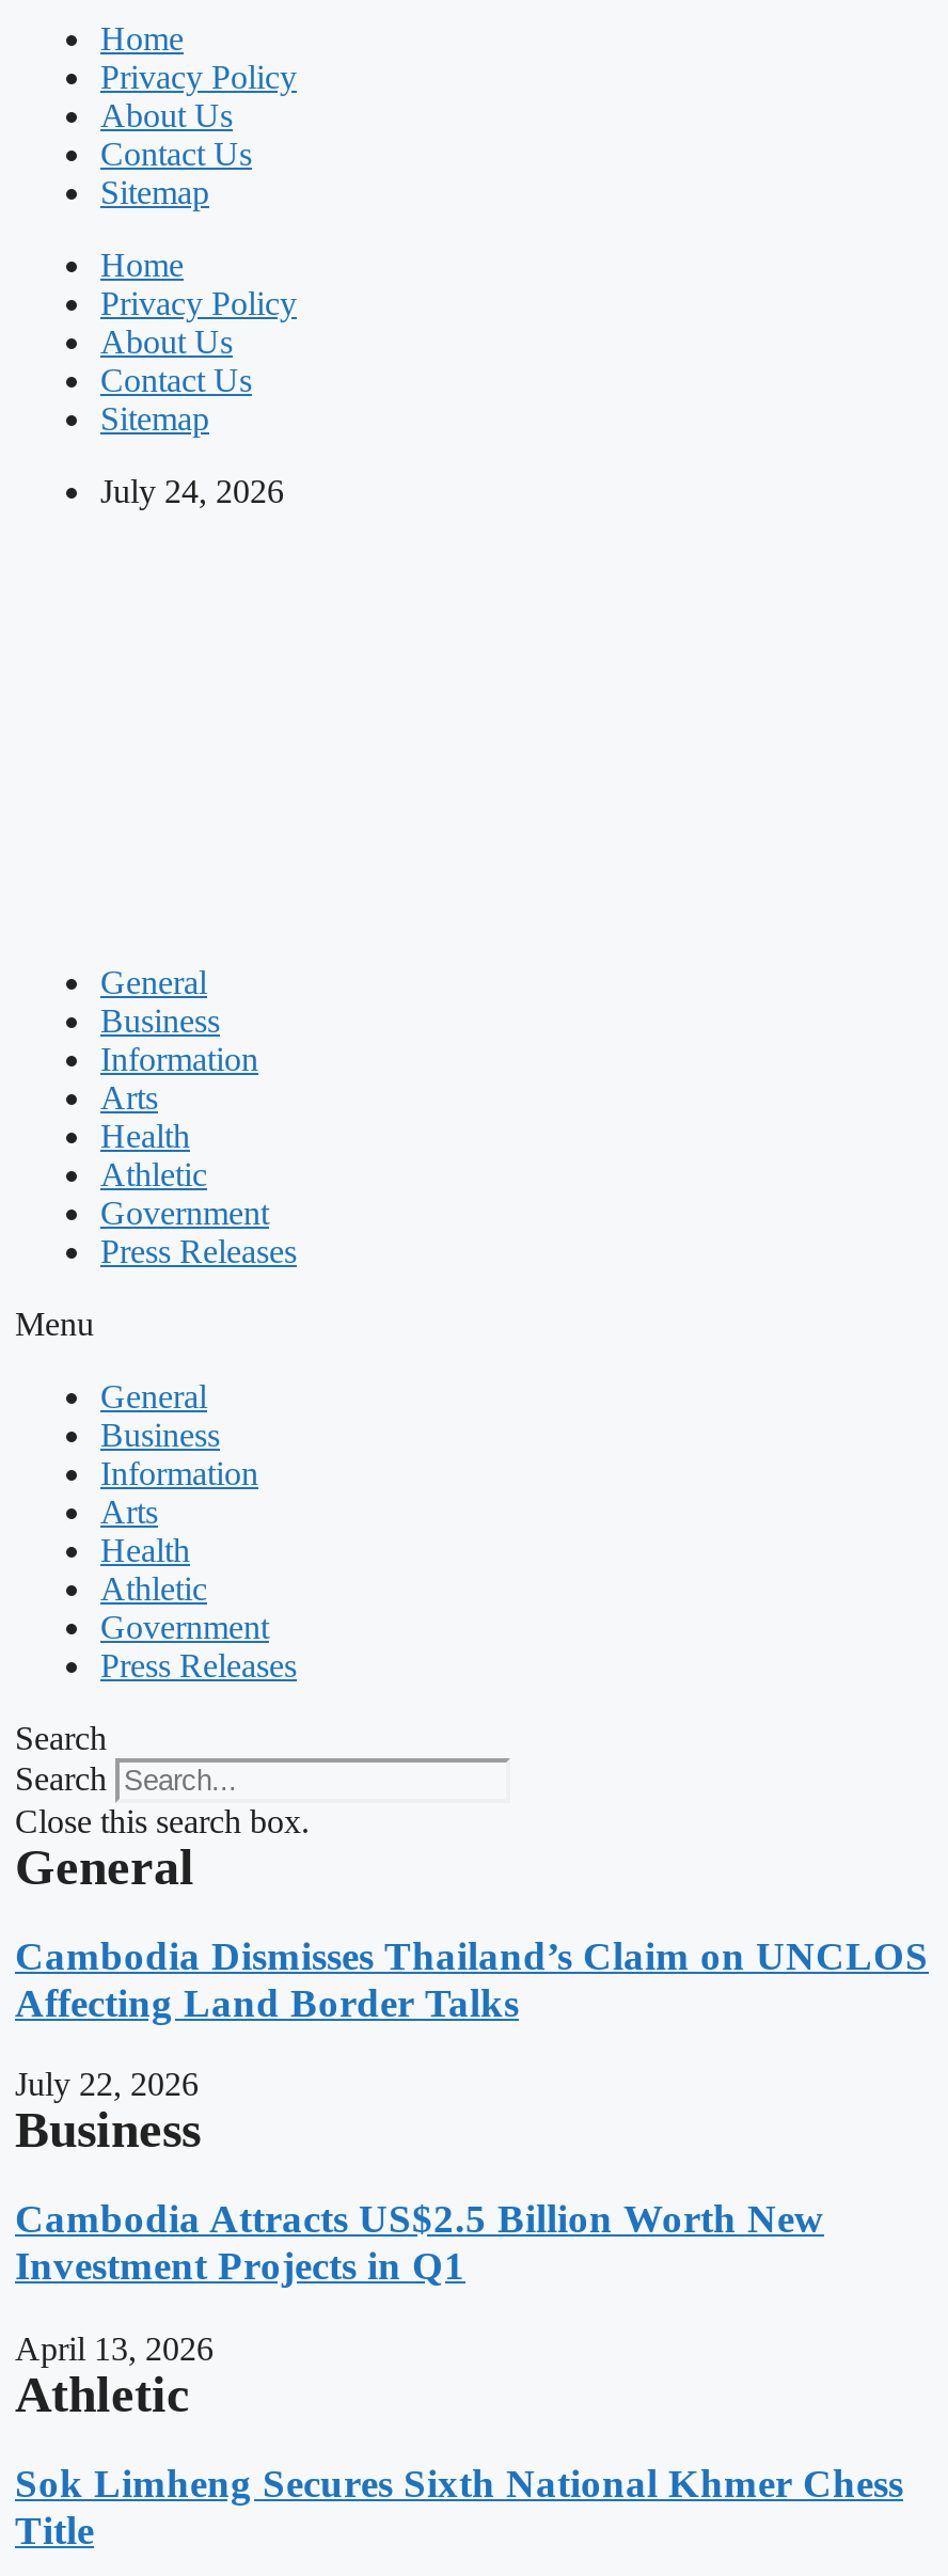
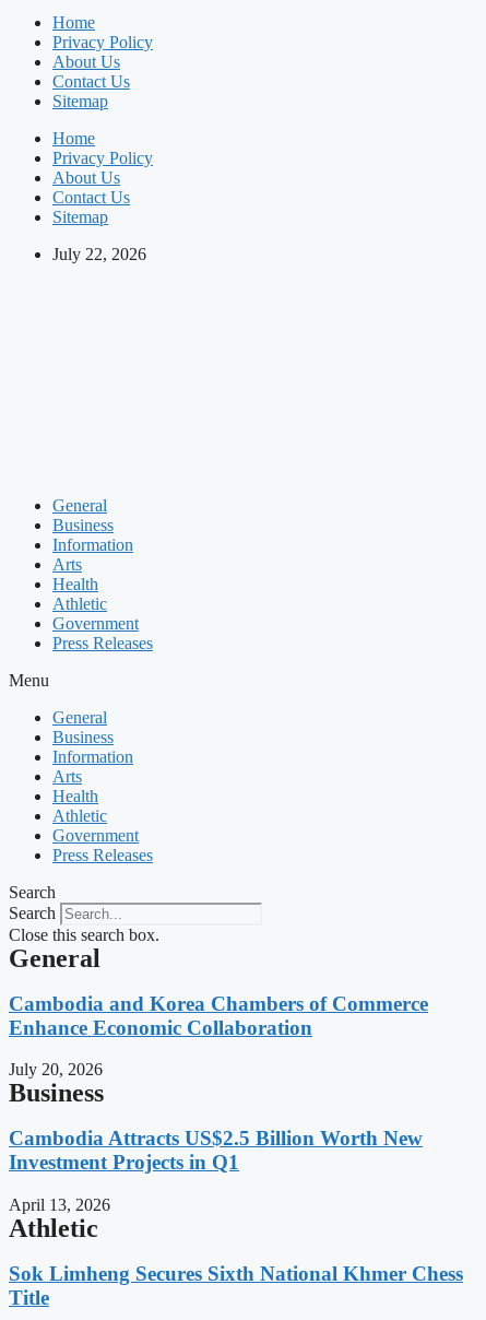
[100,473,284,509] July 24, 2026 -> [52,245,146,263] July 22, 2026
[15,1933,929,2025] Cambodia Dismisses Thailand’s Claim on UNCLOS | Affecting Land Border Talks -> [9,992,428,1039] Cambodia and Korea Chambers of Commerce | Enhance Economic Collaboration
[15,2067,199,2103] July 22, 2026 -> [9,1060,103,1079] July 20, 2026

